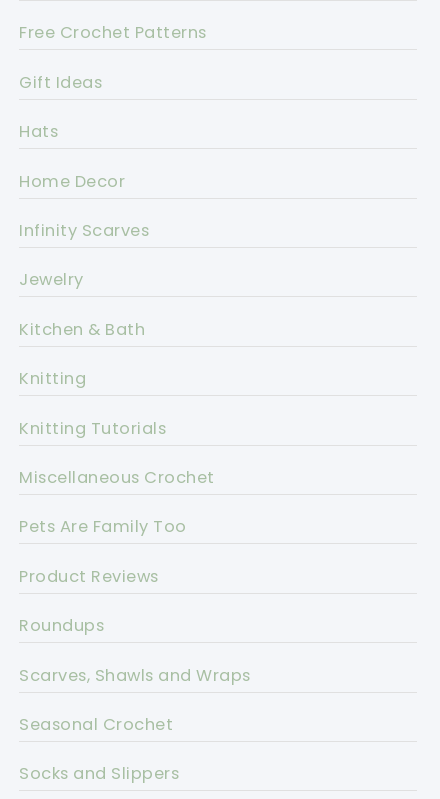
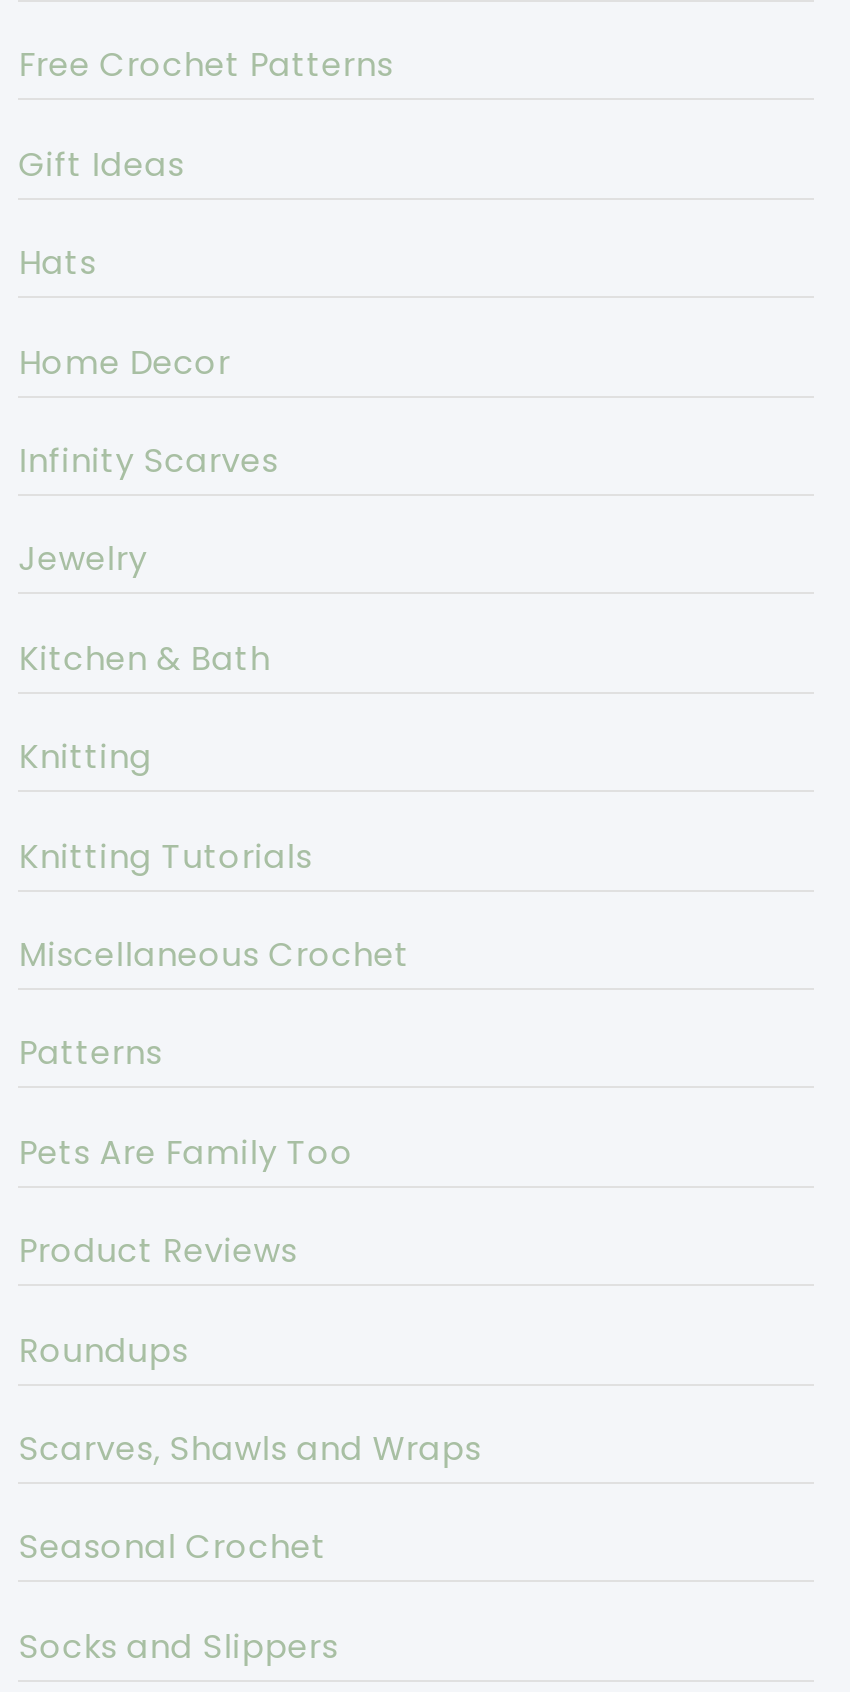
none -> [19,1031,163,1077] Patterns

